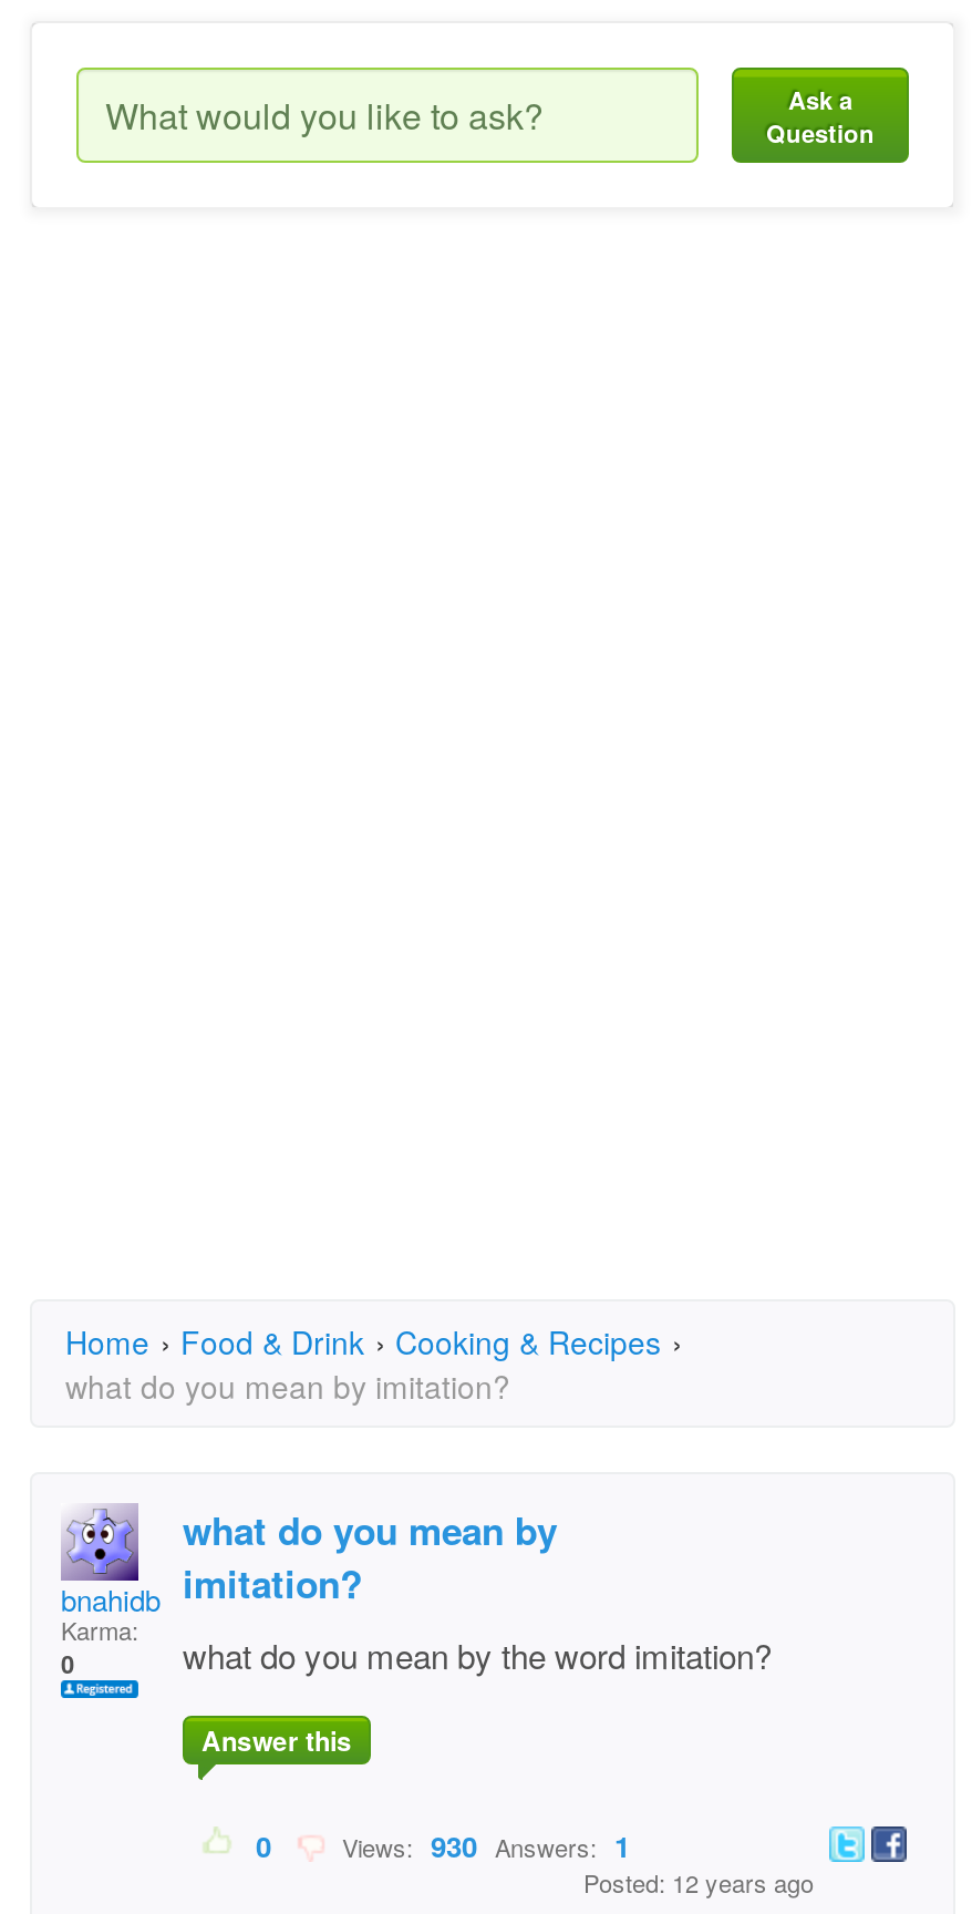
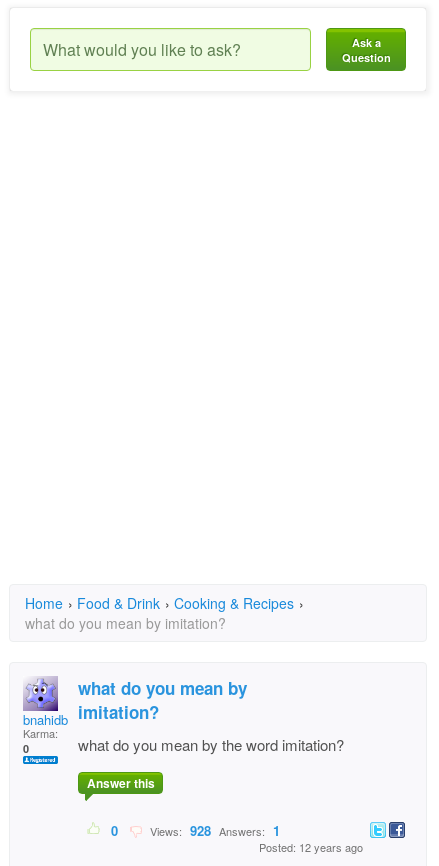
[329,1825,630,1867] Views: 930 Answers: 1 -> [144,821,280,840] Views: 928 Answers: 1

